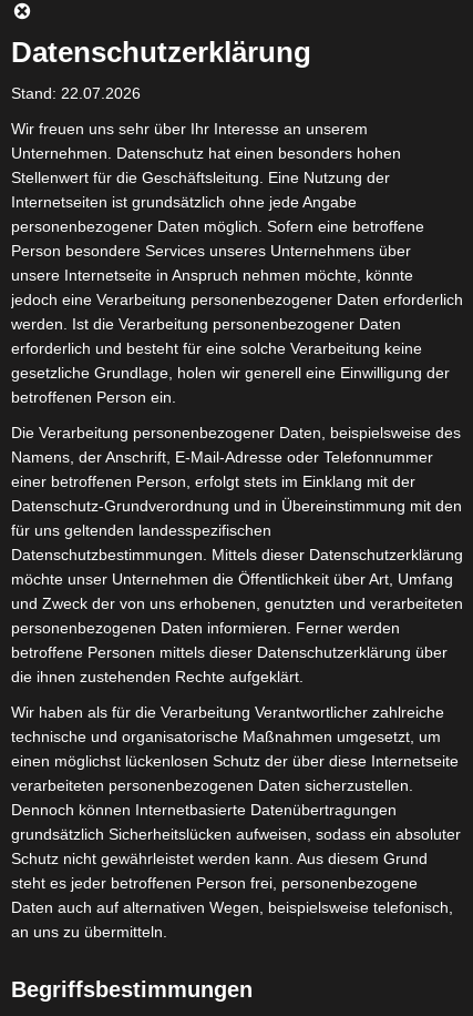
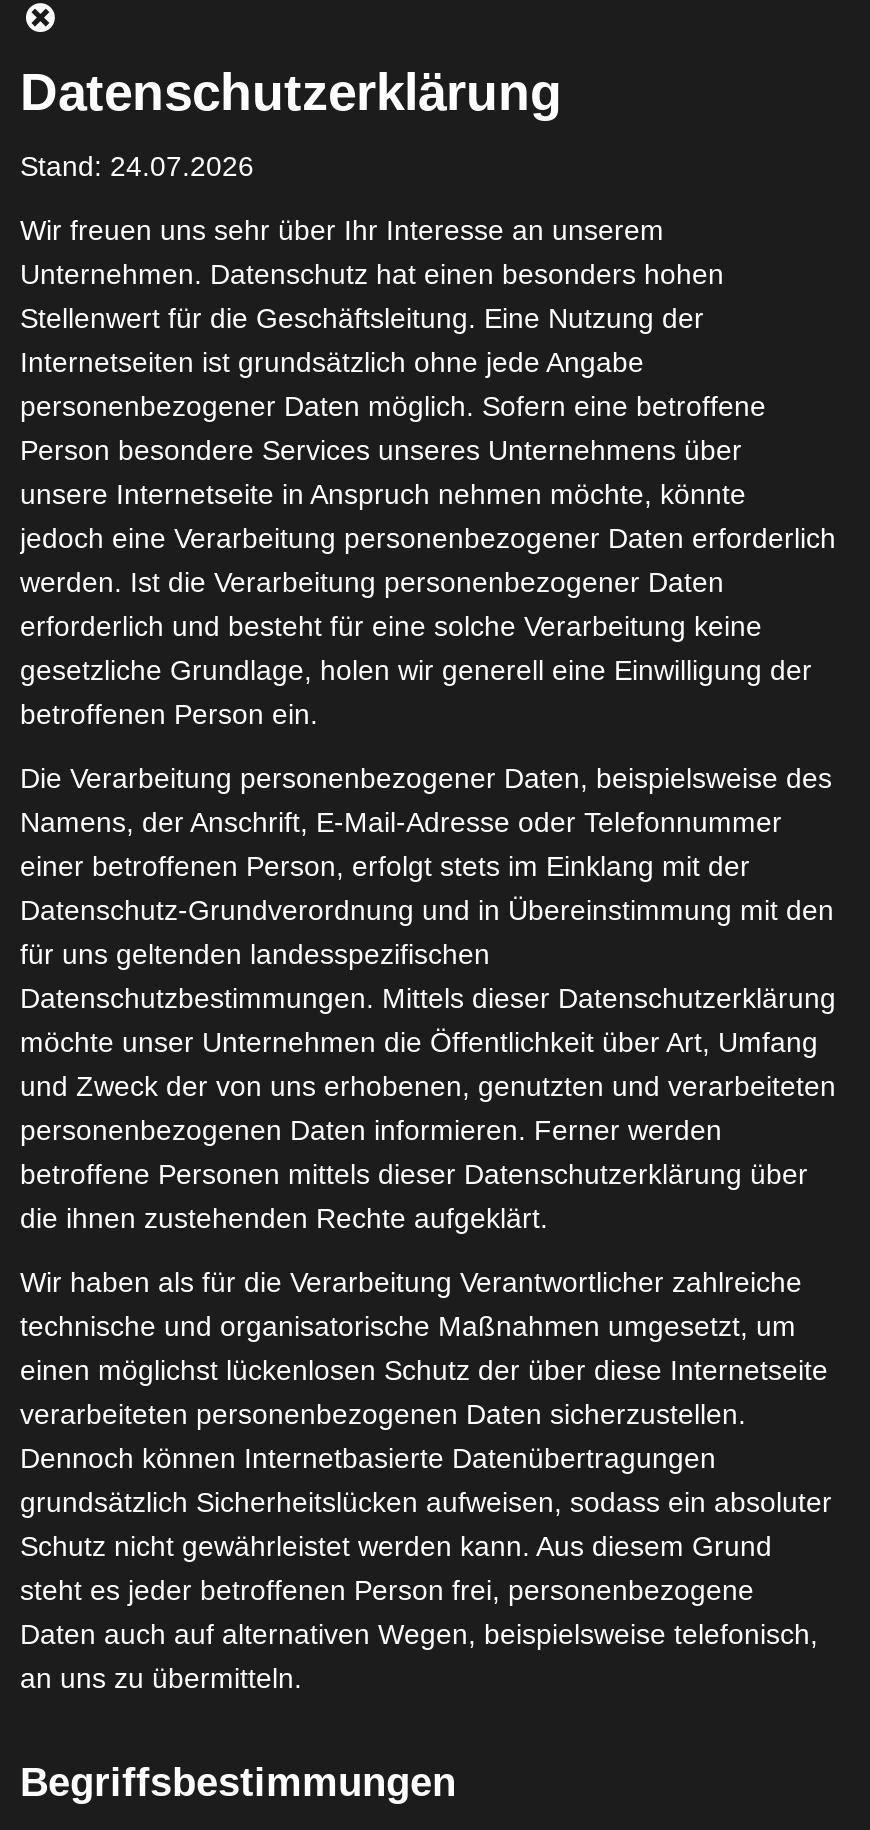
[11,85,141,102] Stand: 22.07.2026 -> [20,151,254,183] Stand: 24.07.2026

